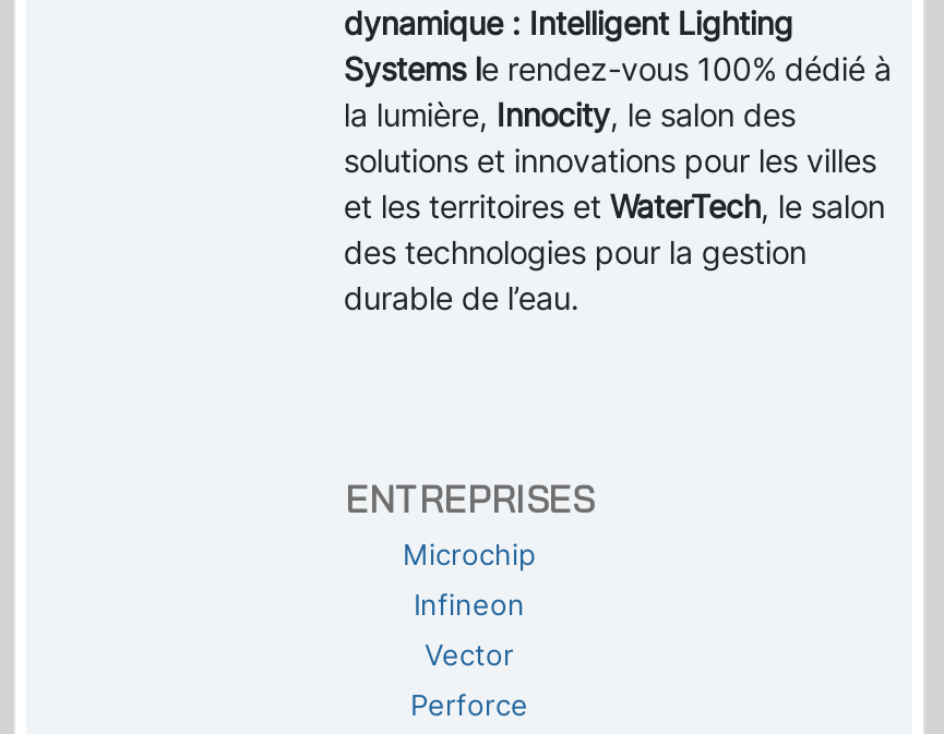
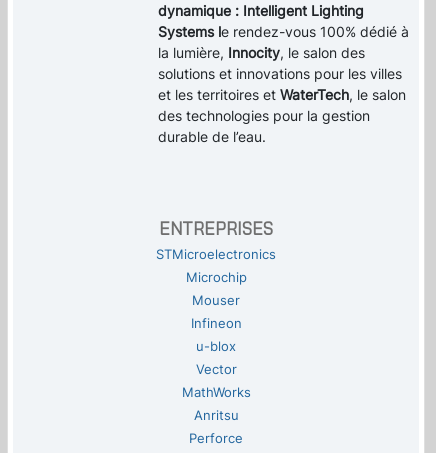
none -> [156,247,276,262] STMicroelectronics
none -> [192,293,240,308] Mouser
none -> [196,339,236,354] u-blox
none -> [181,385,250,423] MathWorks | Anritsu

